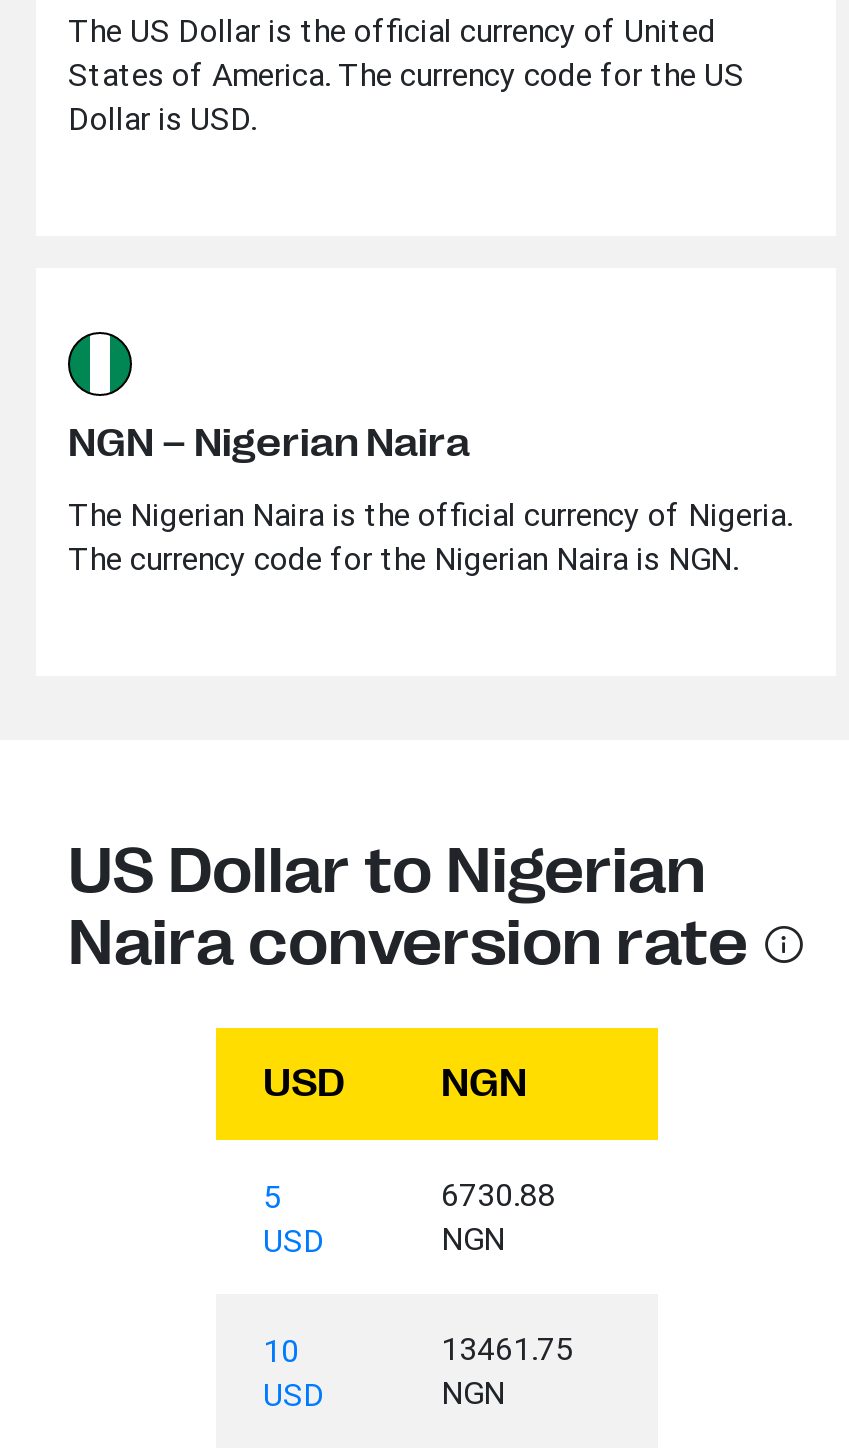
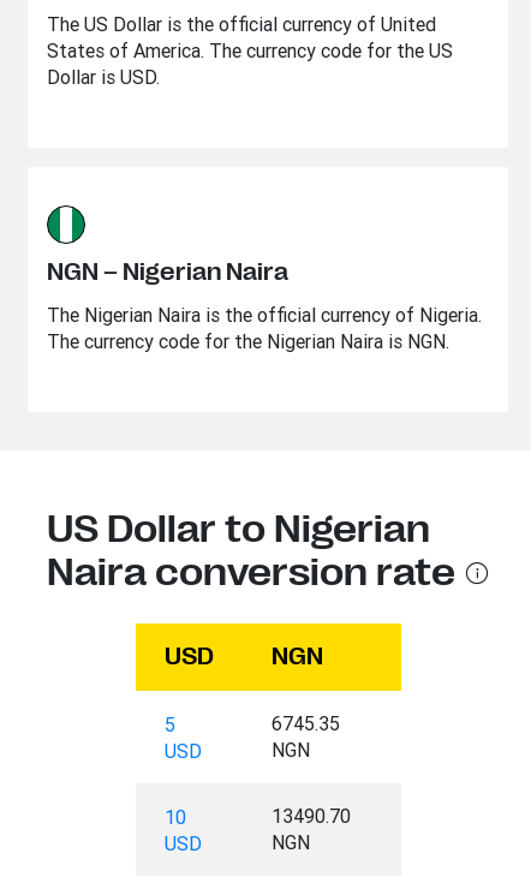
[441,1174,555,1214] 6730.88 -> [271,711,339,735] 6745.35
[441,1328,573,1368] 13461.75 -> [271,804,350,828] 13490.70

